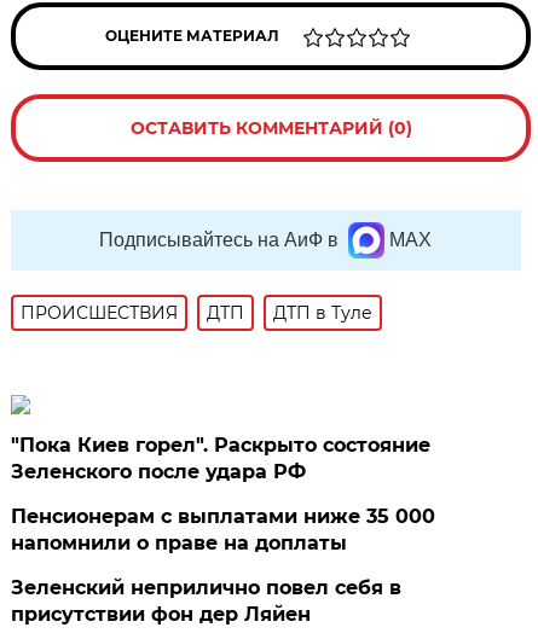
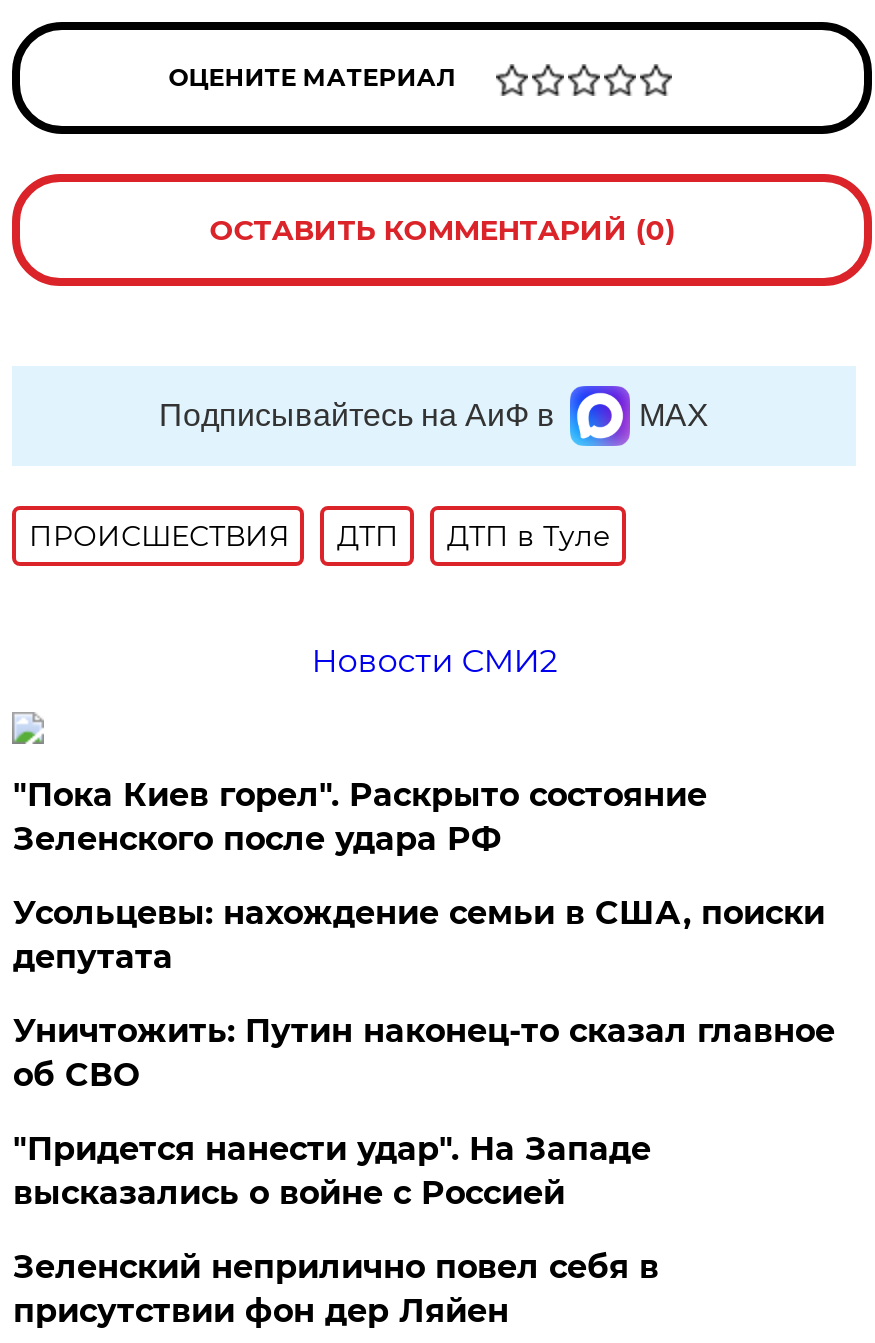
none -> [311,642,557,680] Новости СМИ2
[11,505,436,554] Пенсионерам с выплатами ниже 35 000 | напомнили о праве на доплаты -> [13,894,835,1212] Усольцевы: нахождение семьи в США, поиски | депутата | Уничтожить: Путин наконец-то сказал главное | об СВО | "Придется нанести удар". На Западе | высказались о войне с Россией

